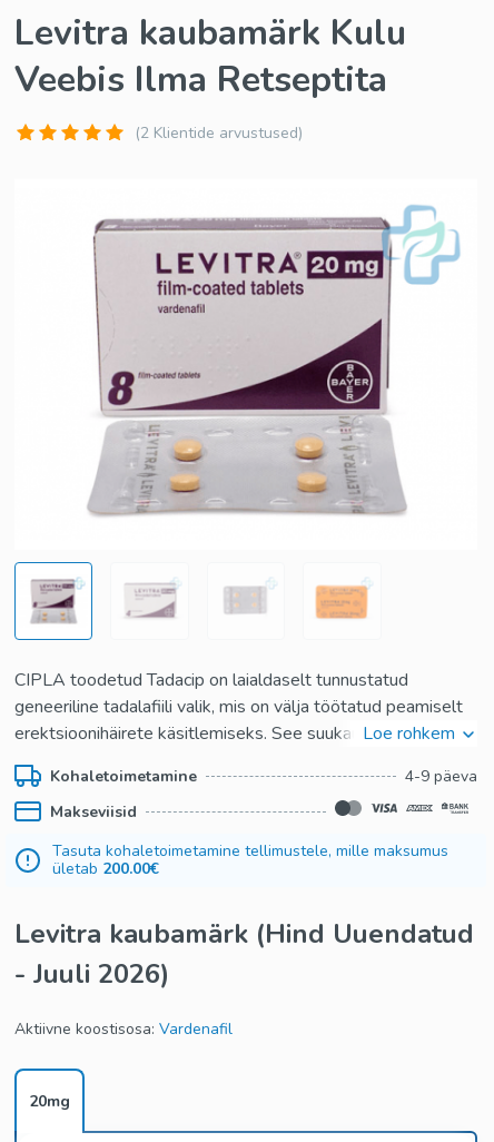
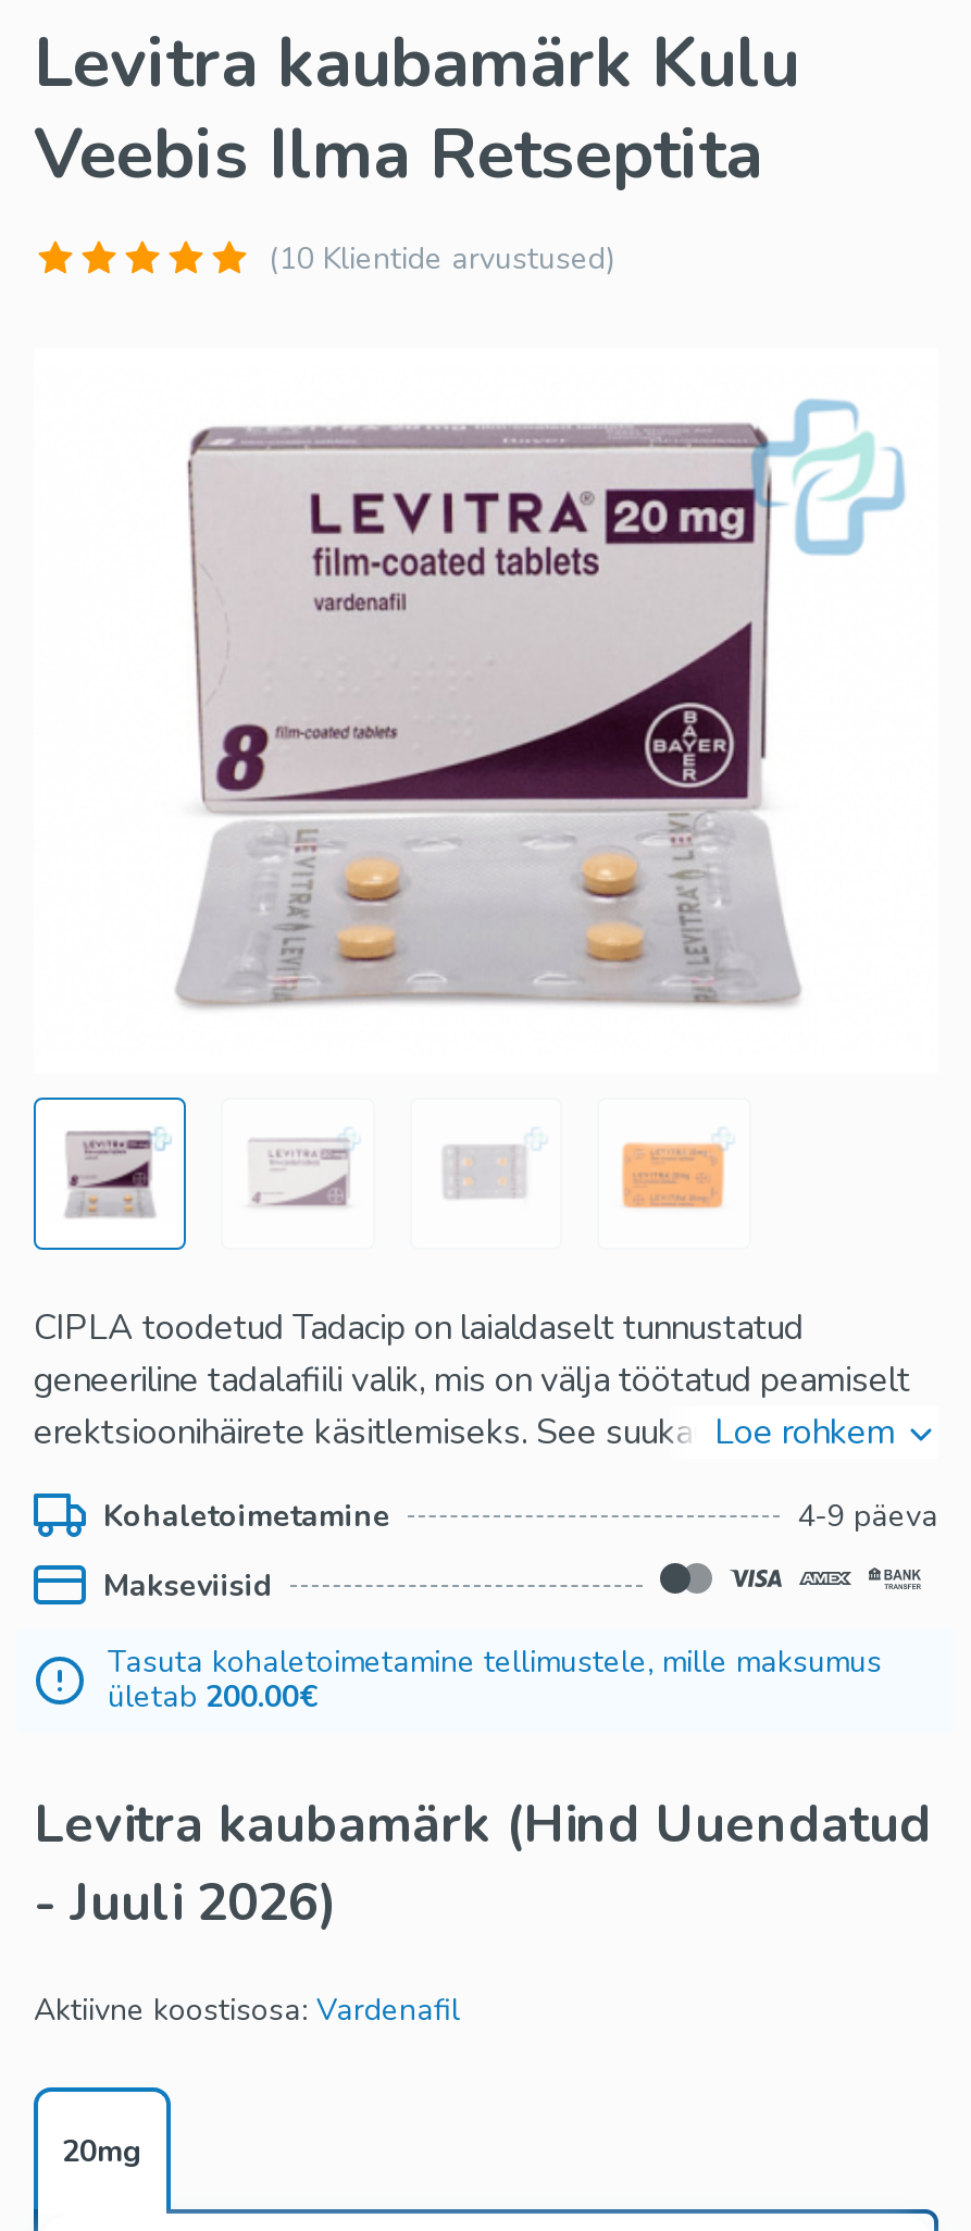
[135,122,303,143] (2 Klientide arvustused) -> [269,237,614,278] (10 Klientide arvustused)

